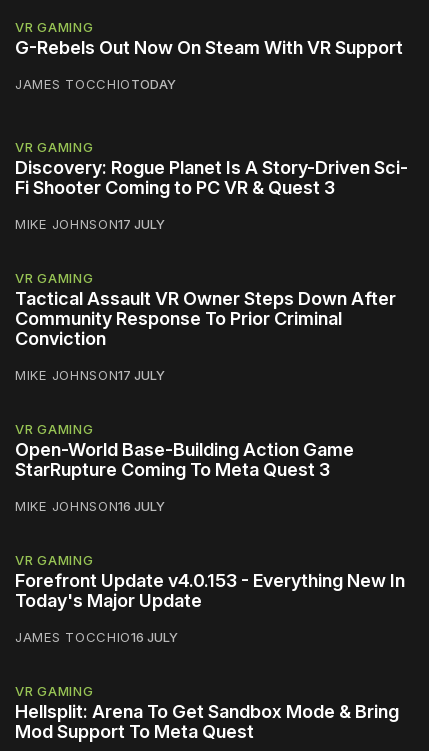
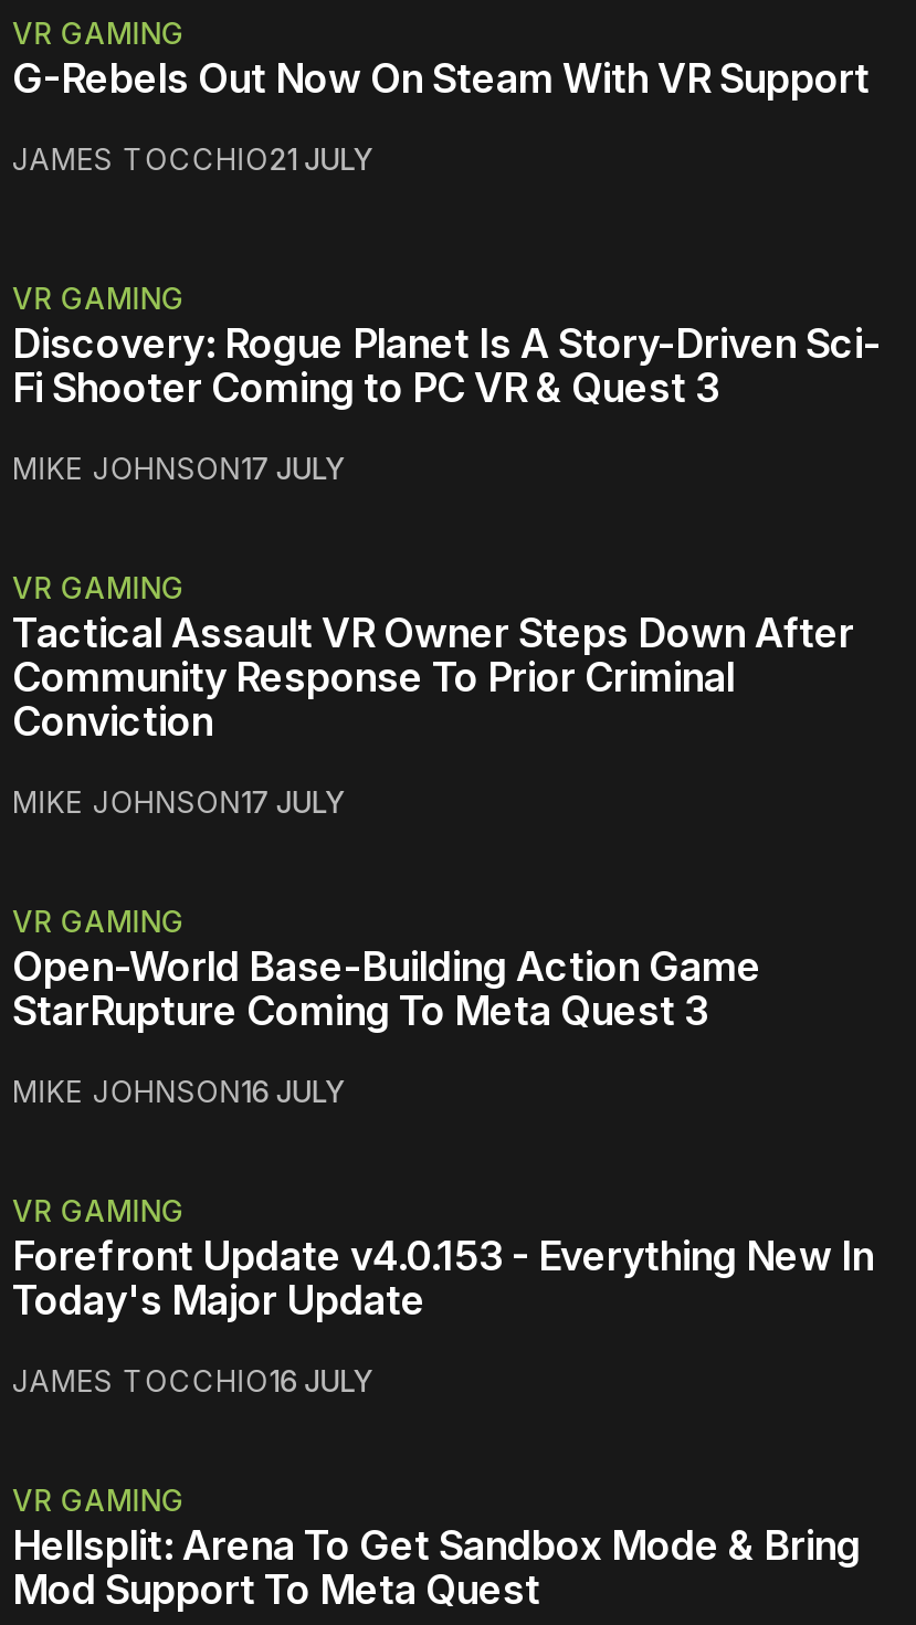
[15,76,176,92] JAMES TOCCHIOTODAY -> [12,142,373,177] JAMES TOCCHIO21 JULY

